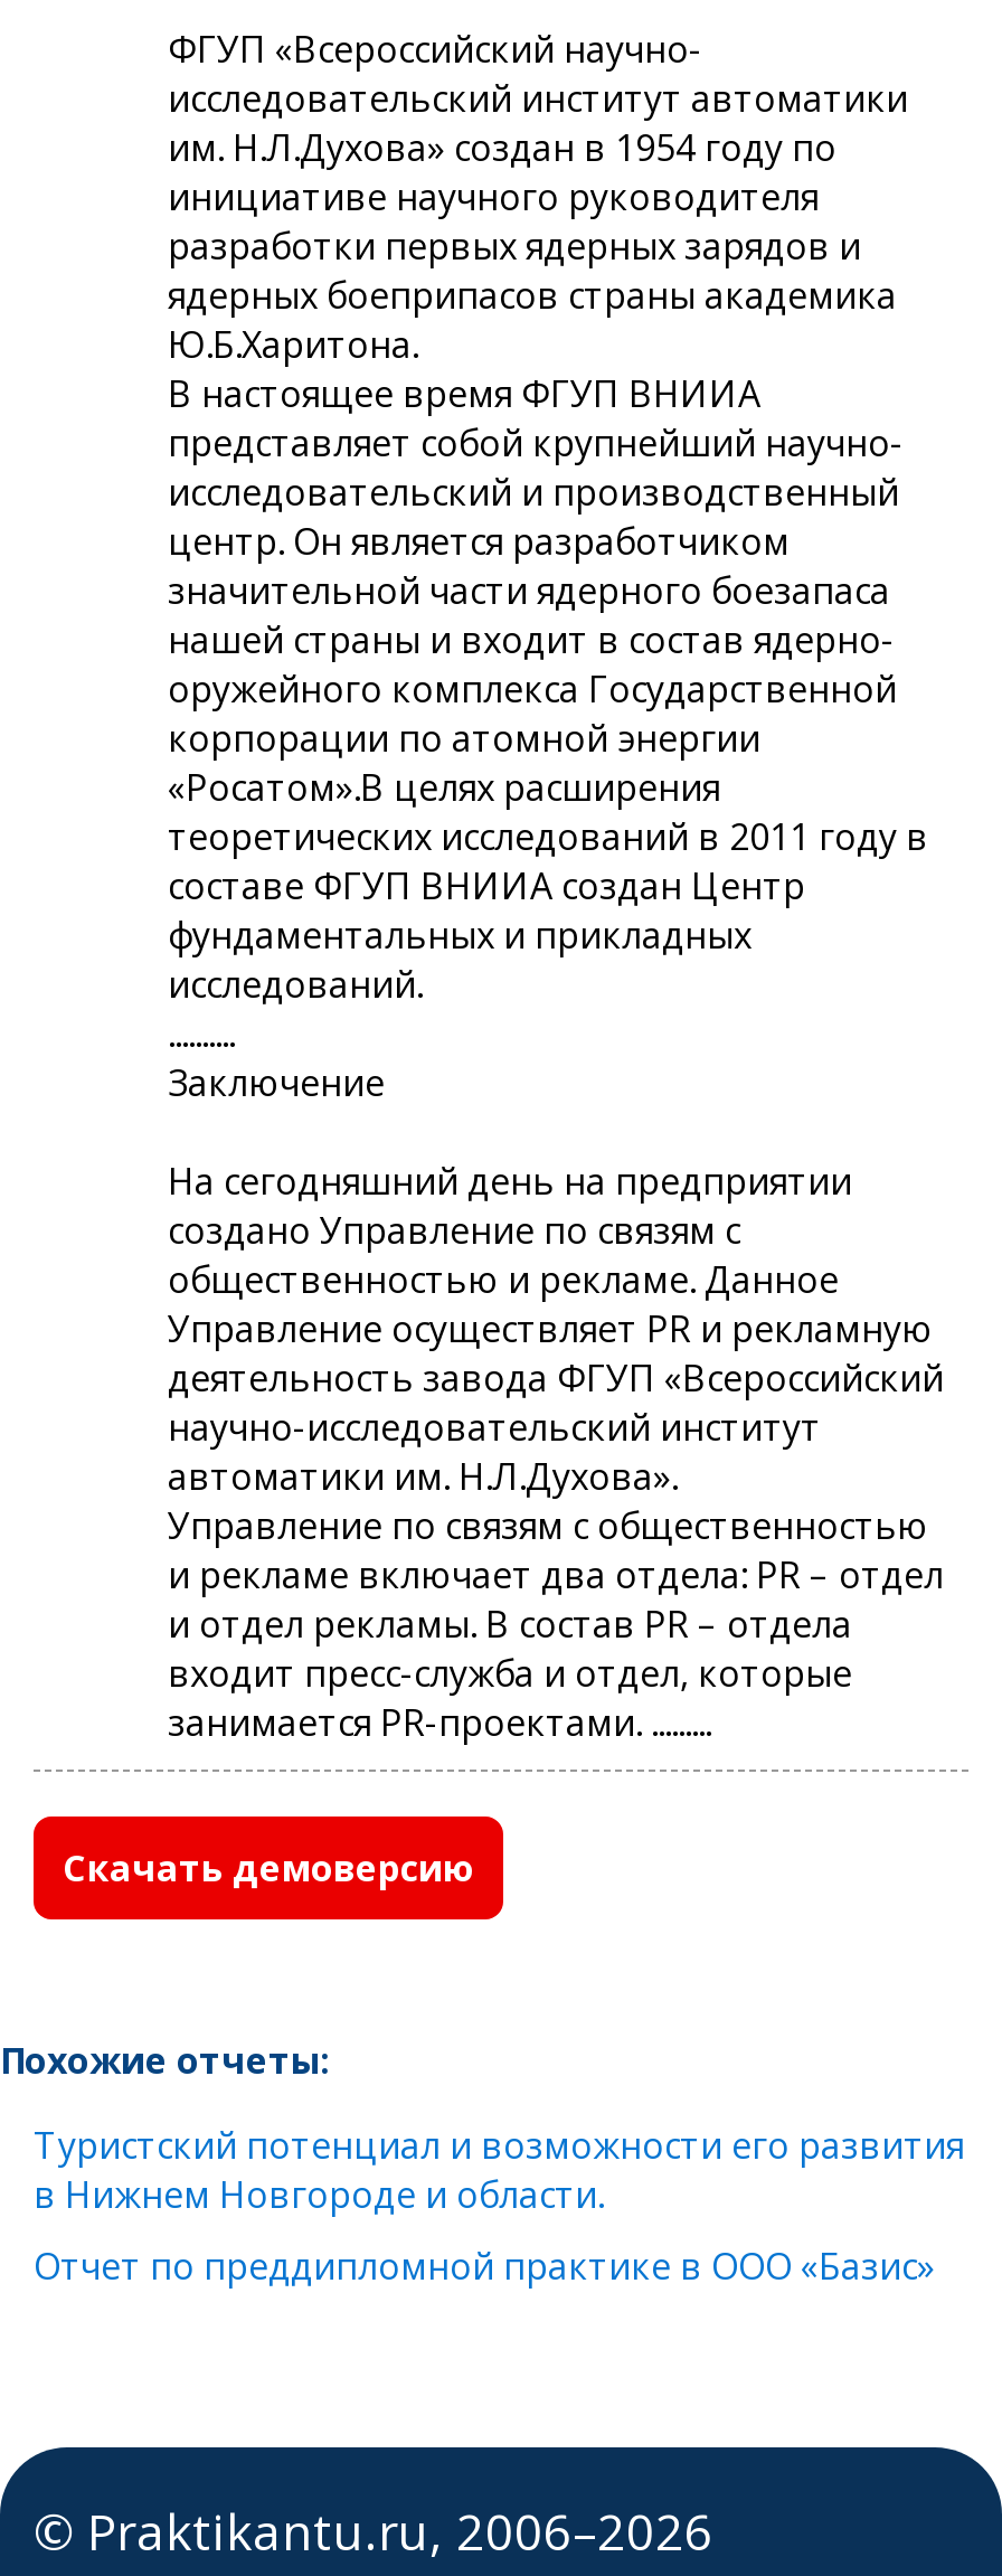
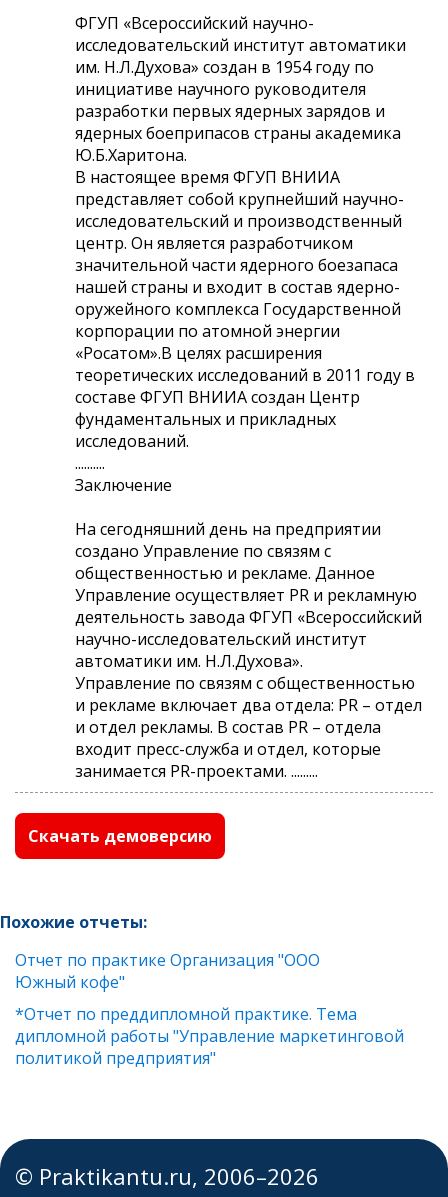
[34,2120,964,2219] Туристский потенциал и возможности его развития | в Нижнем Новгороде и области. -> [15,949,320,993] Отчет по практике Организация "ООО | Южный кофе"
[34,2241,935,2290] Отчет по преддипломной практике в ООО «Базис» -> [15,1003,404,1069] *Отчет по преддипломной практике. Тема | дипломной работы "Управление маркетинговой | политикой предприятия"

